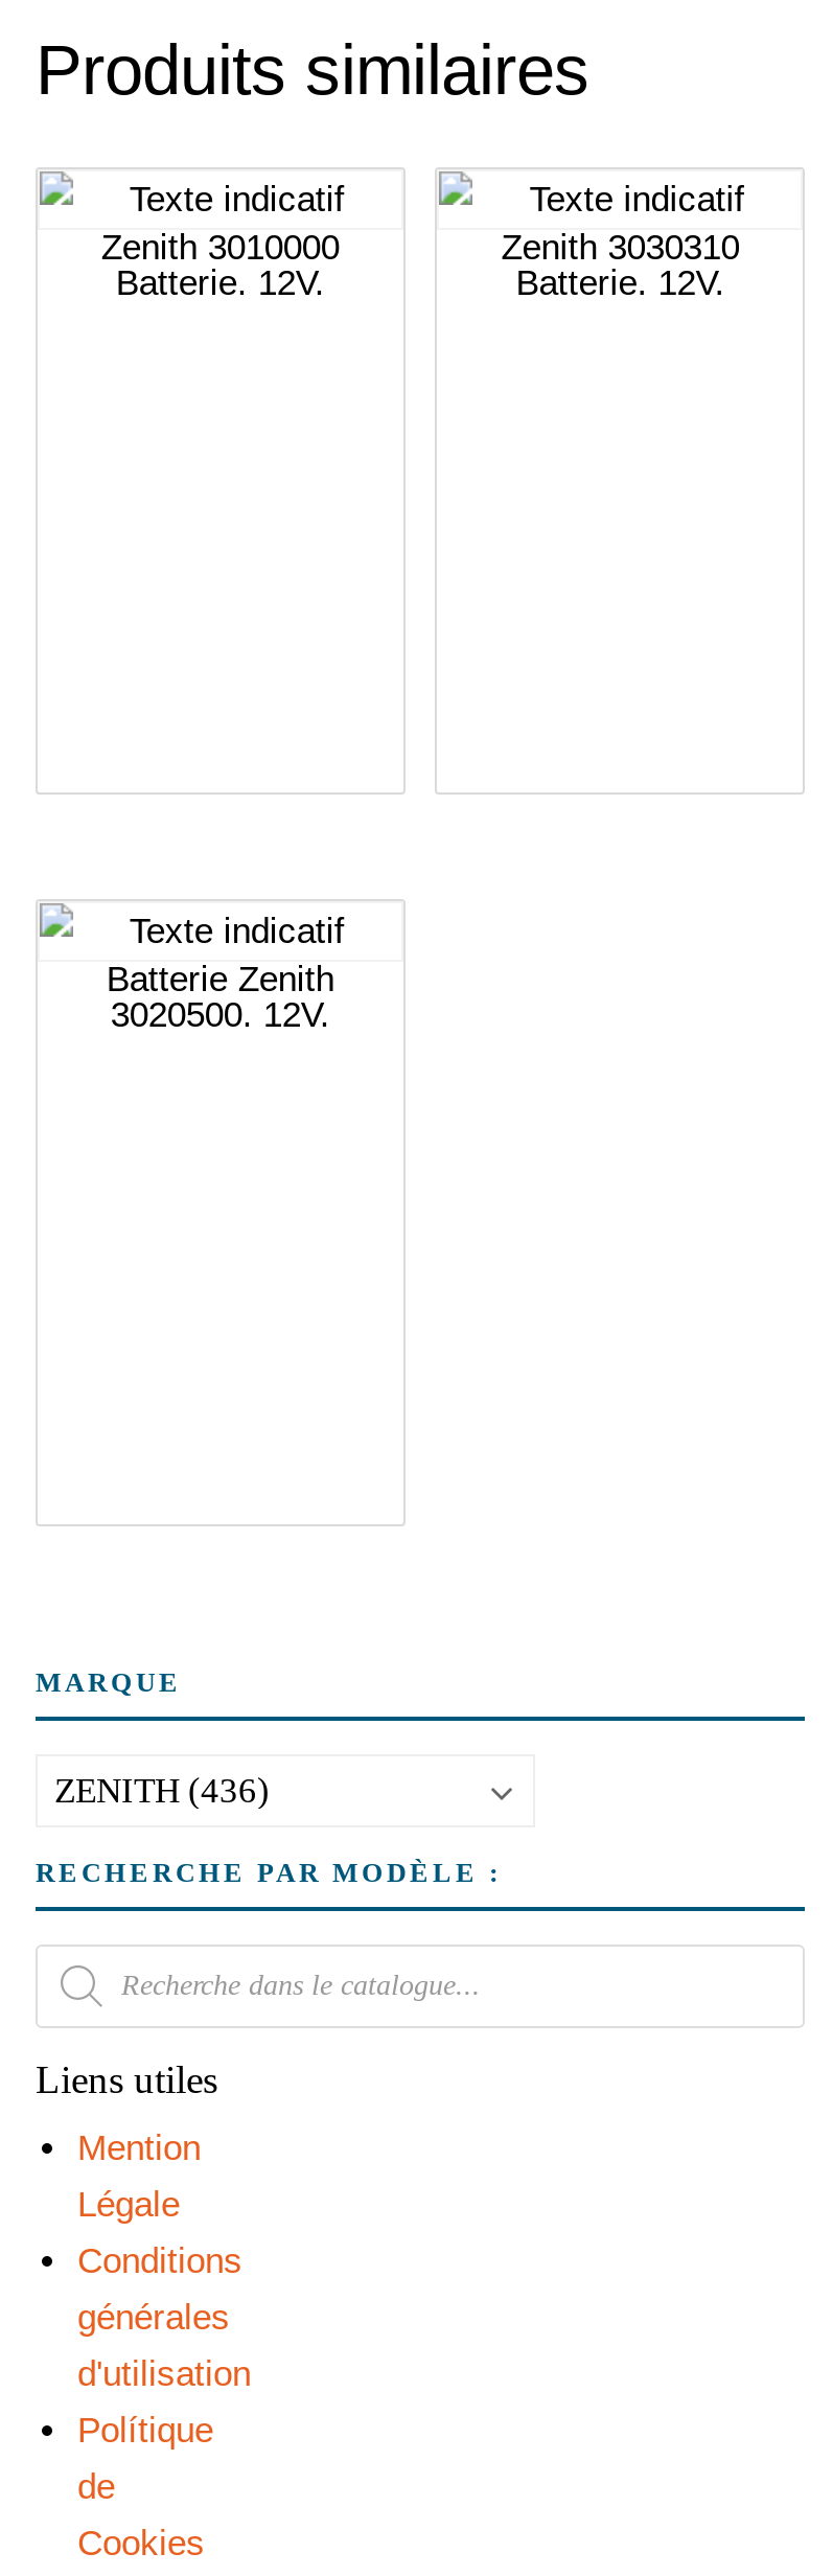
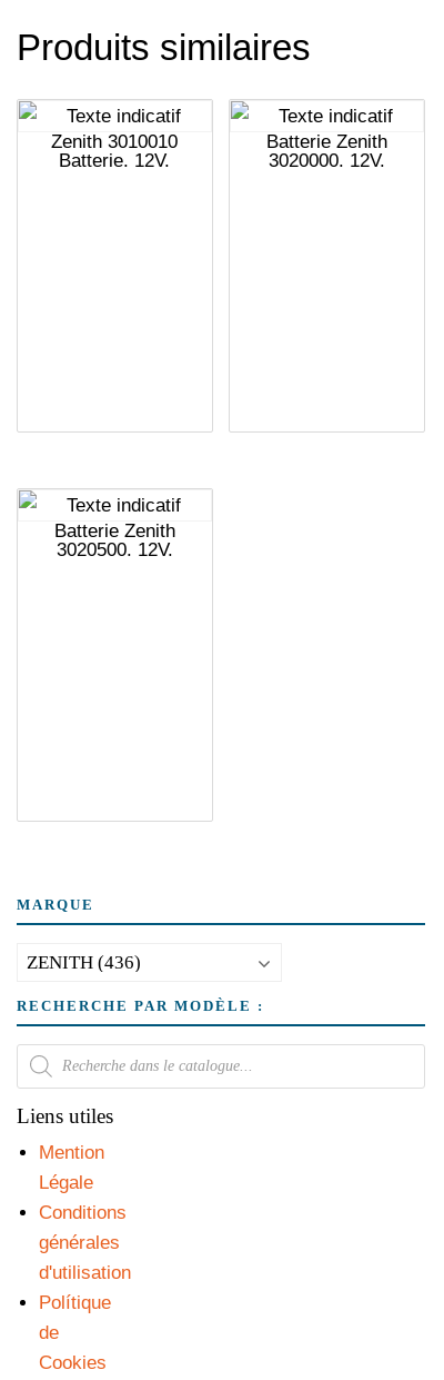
[101,227,339,267] Zenith 3010000 -> [51,131,178,152] Zenith 3010010
[501,227,739,302] Zenith 3030310 | Batterie. 12V. -> [267,131,388,171] Batterie Zenith | 3020000. 12V.

